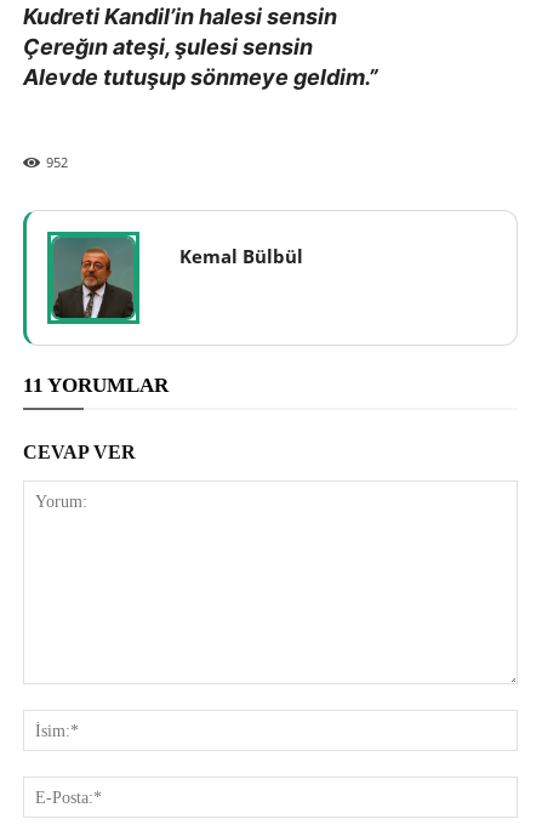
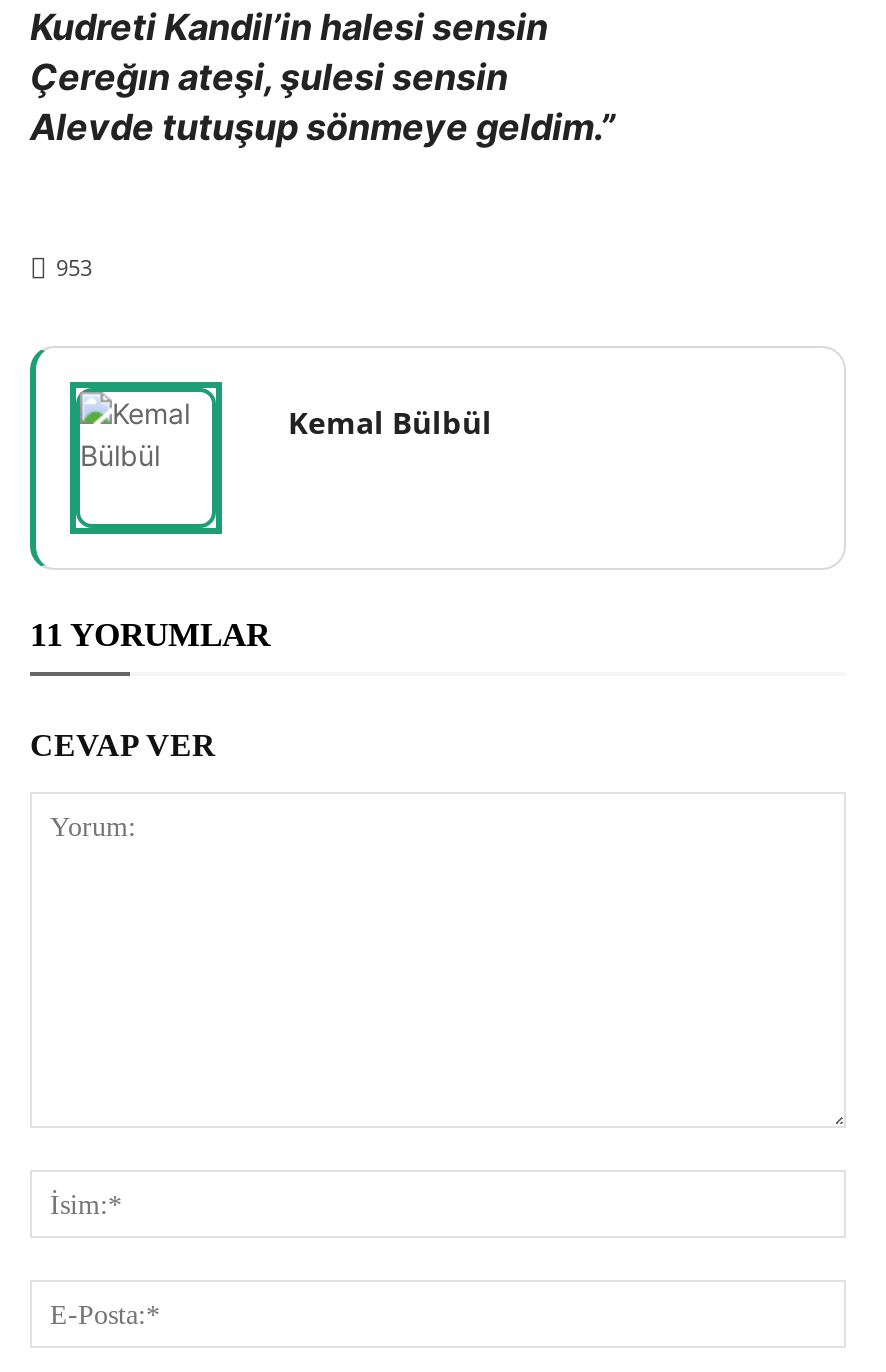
[46,153,68,171] 952 -> [56,252,92,282] 953
[52,238,135,319] [image] -> [78,390,214,526] [image]

